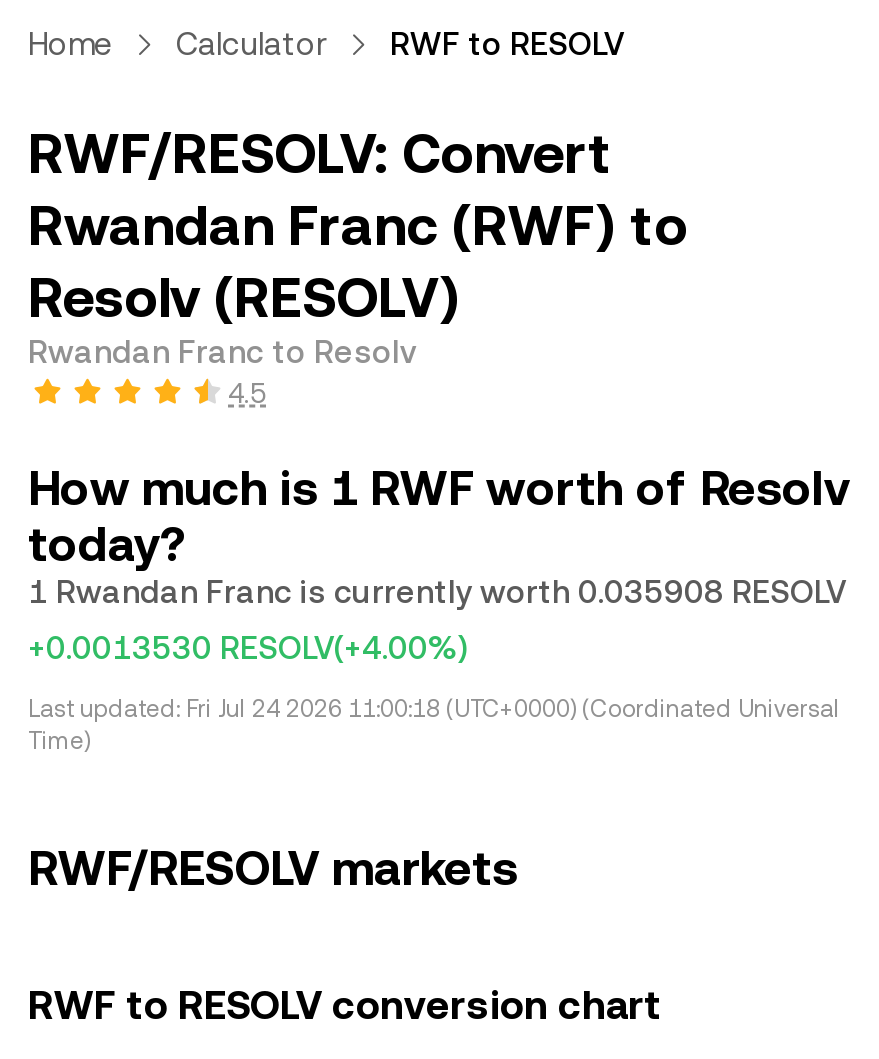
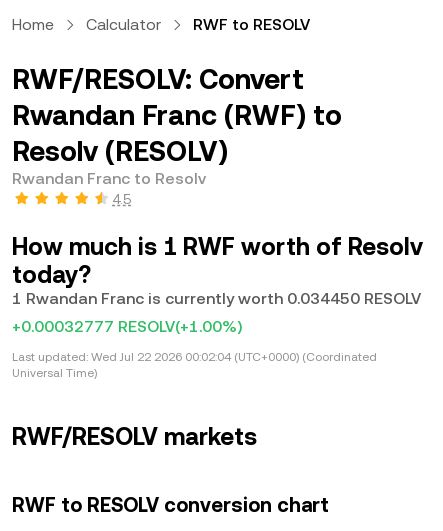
[28,573,846,611] 1 Rwandan Franc is currently worth 0.035908 RESOLV -> [12,289,421,308] 1 Rwandan Franc is currently worth 0.034450 RESOLV
[28,629,468,667] +0.0013530 RESOLV(+4.00%) -> [12,317,242,336] +0.00032777 RESOLV(+1.00%)
[28,695,840,755] Last updated: Fri Jul 24 2026 11:00:18 (UTC+0000) (Coordinated Universal | Time) -> [12,350,377,380] Last updated: Wed Jul 22 2026 00:02:04 (UTC+0000) (Coordinated | Universal Time)

